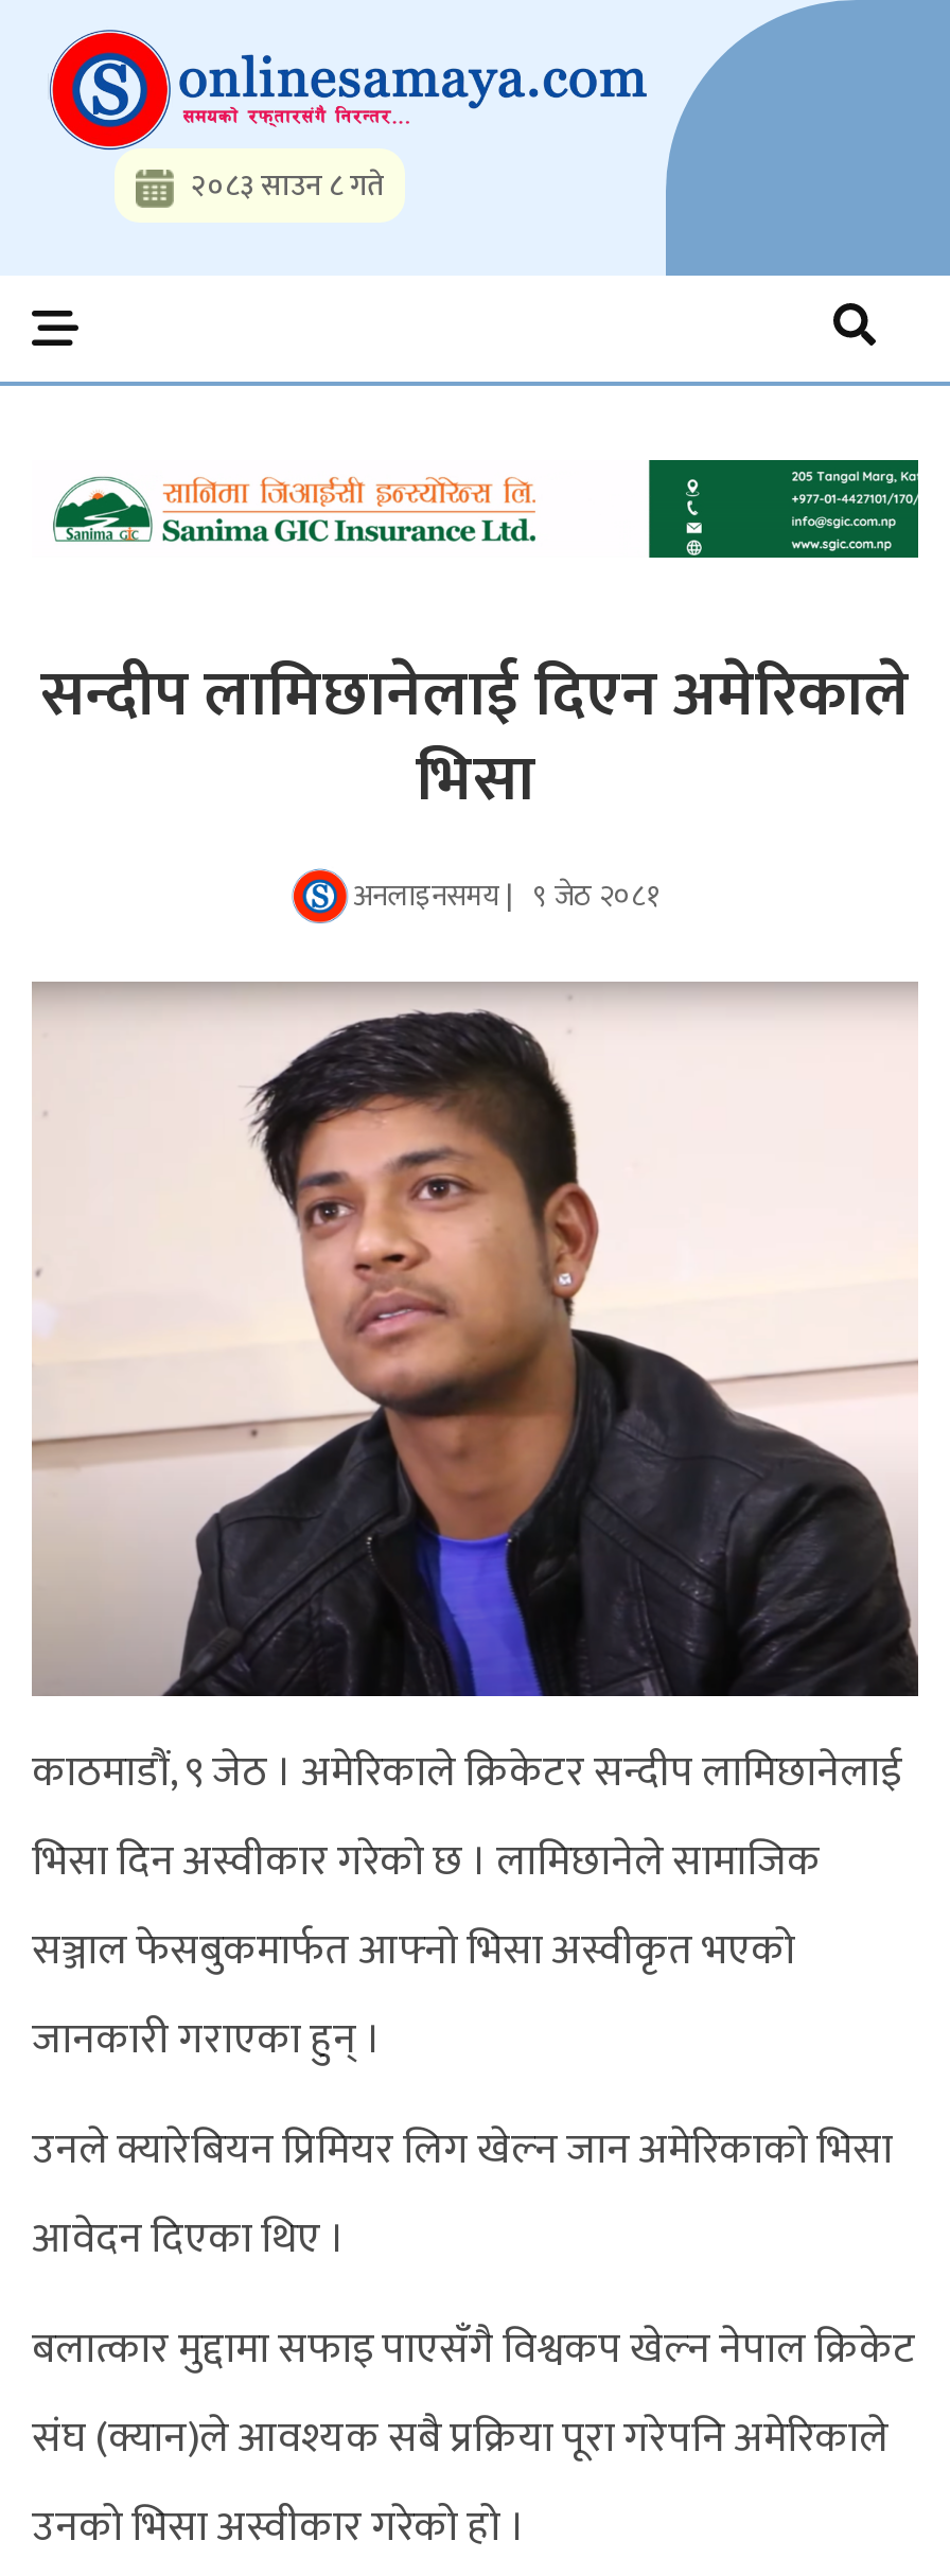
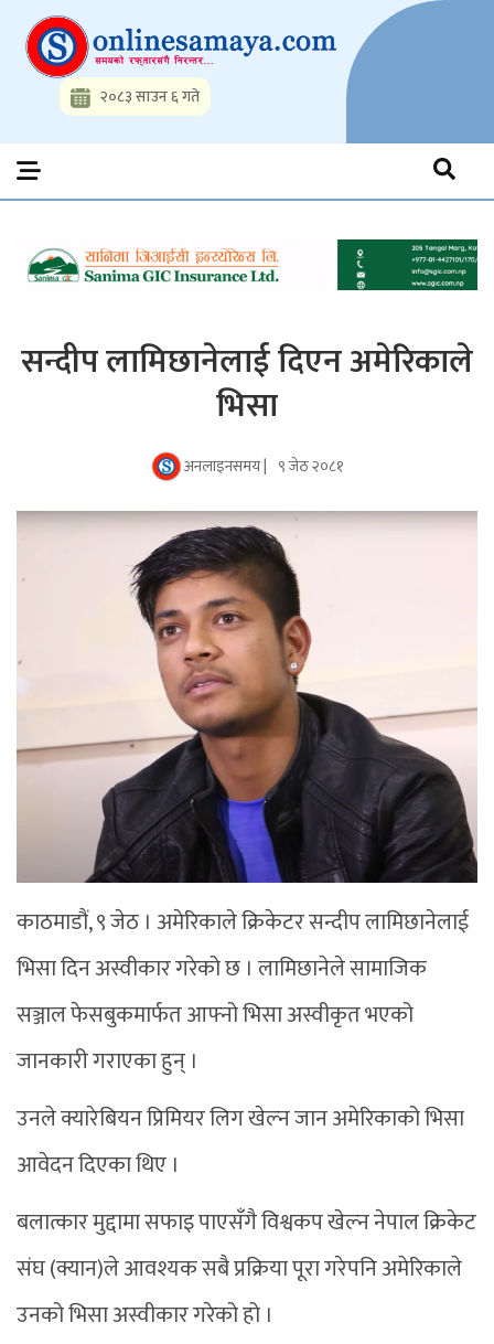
[184,162,384,211] २०८३ साउन ८ गते -> [96,84,200,110] २०८३ साउन ६ गते

